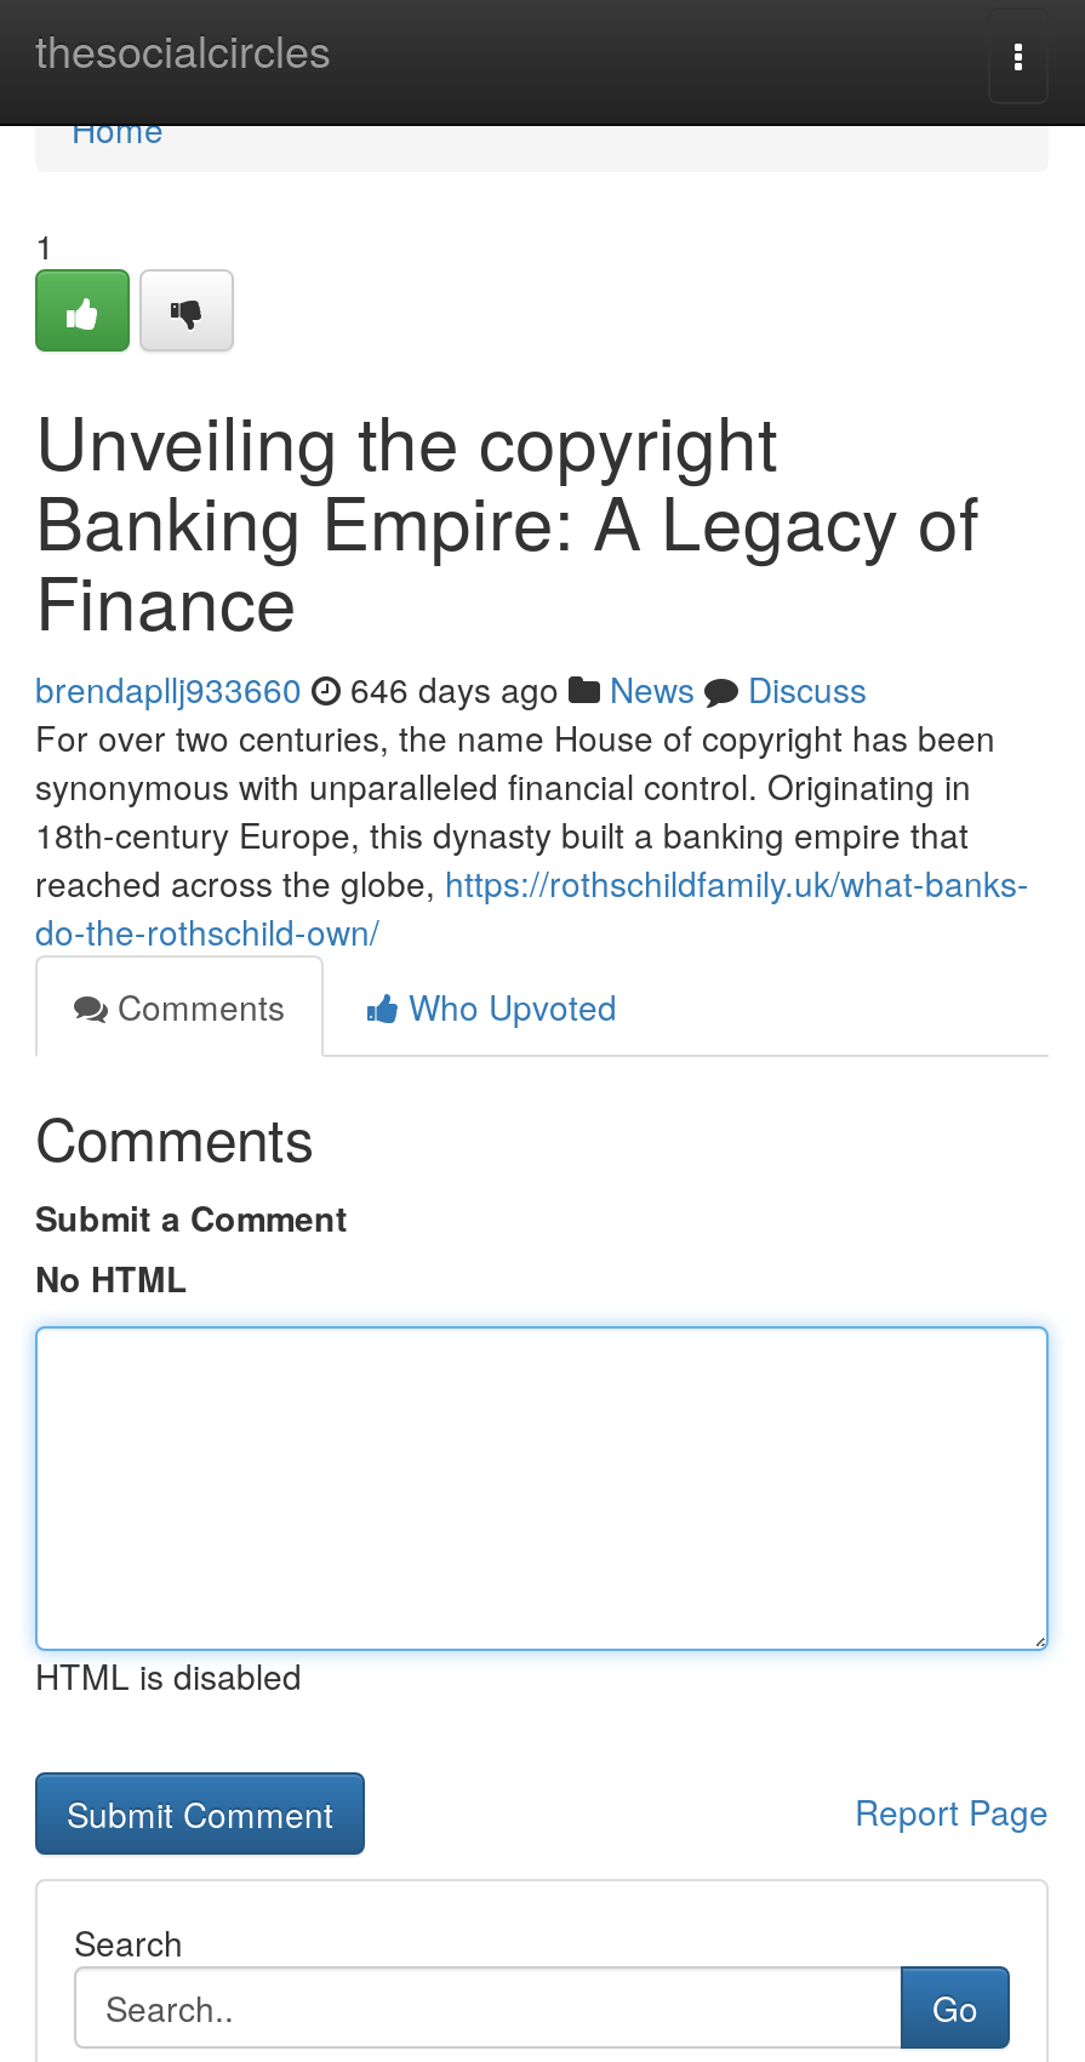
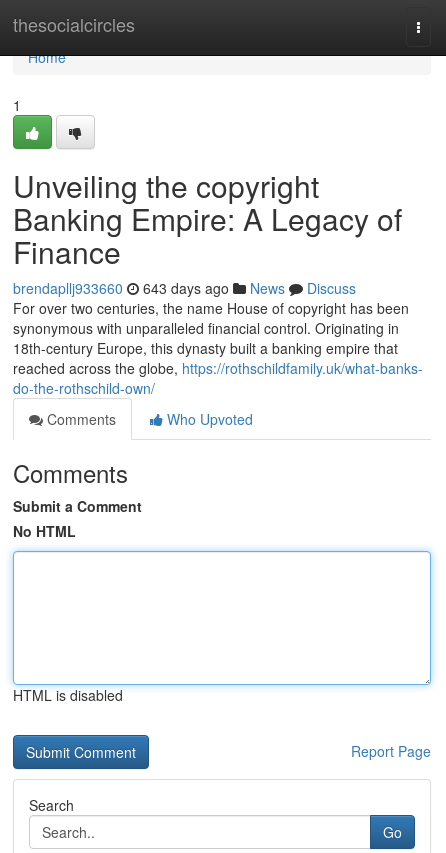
[35,664,867,713] brendapllj933660 646 days ago News Discuss -> [13,278,356,298] brendapllj933660 643 days ago News Discuss

